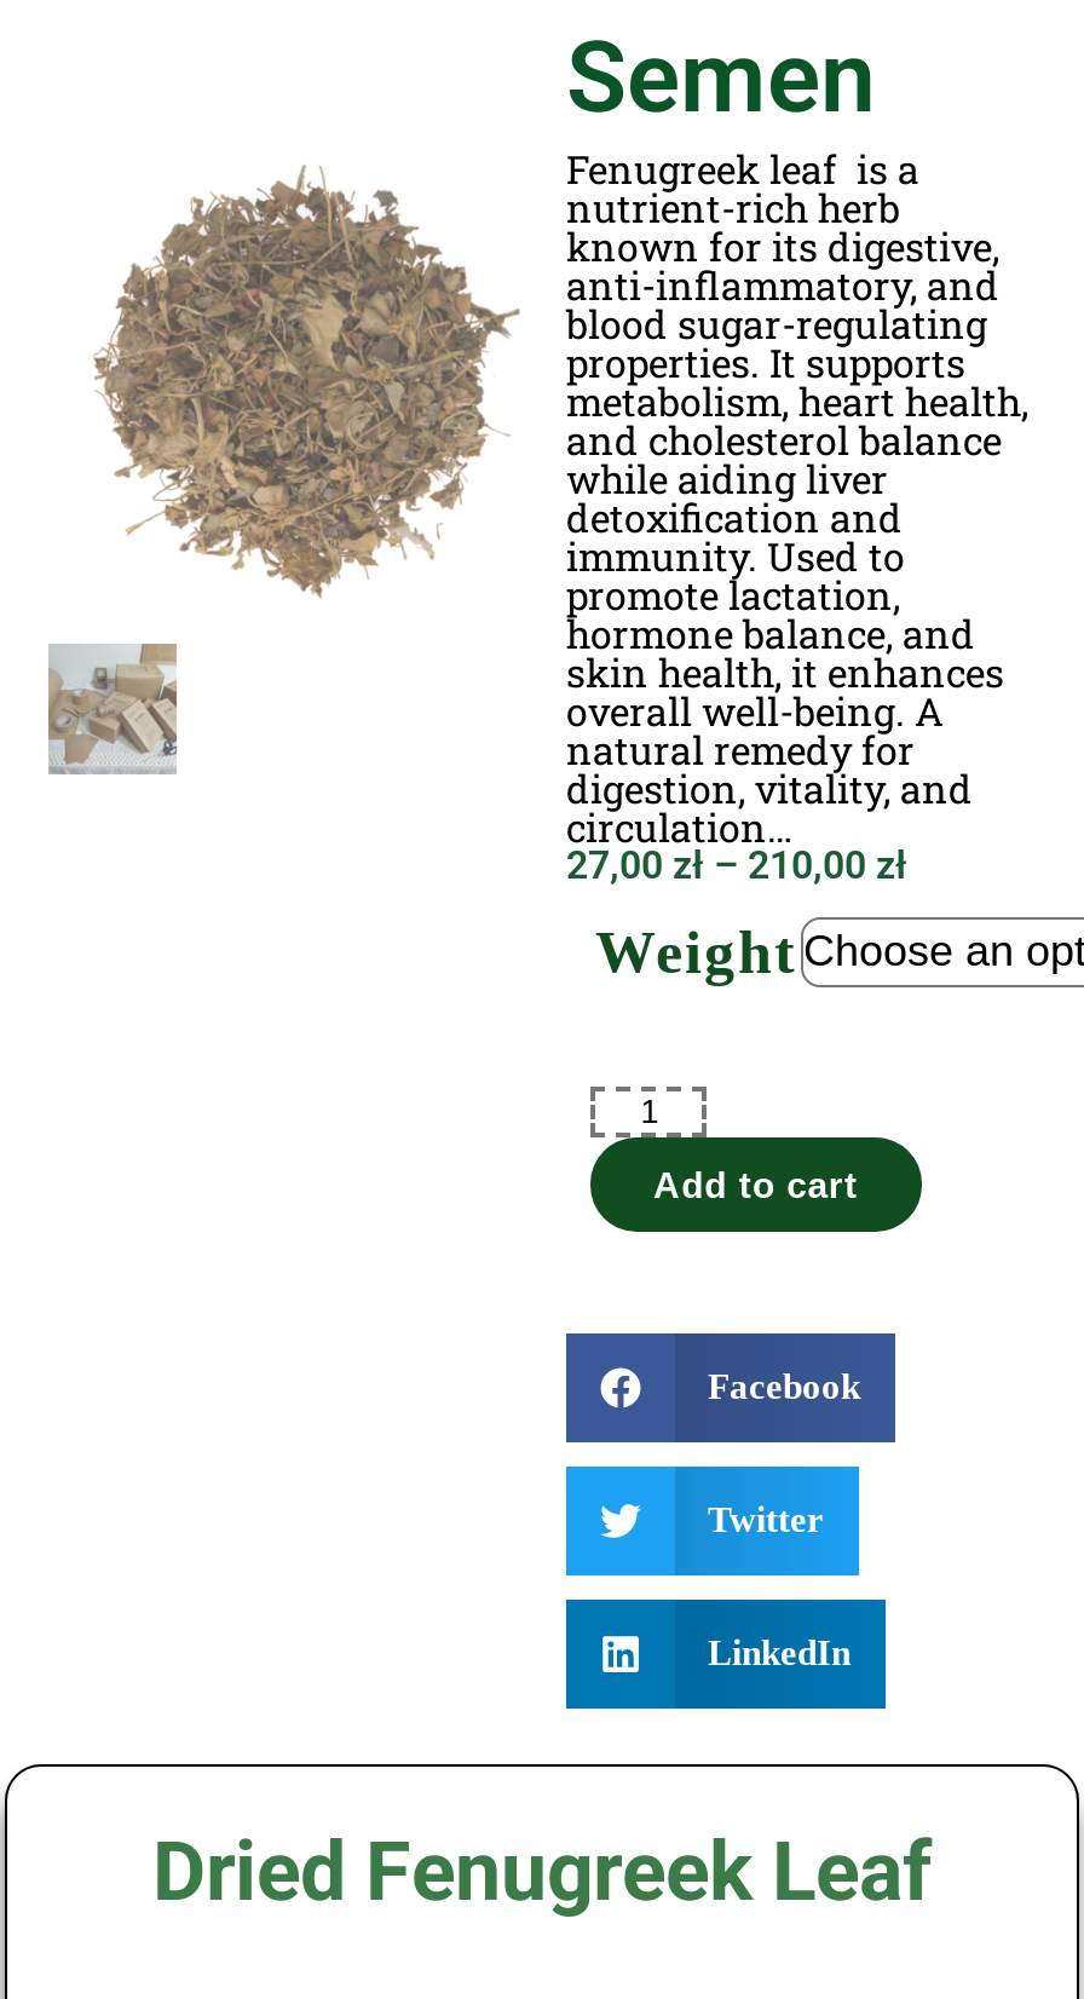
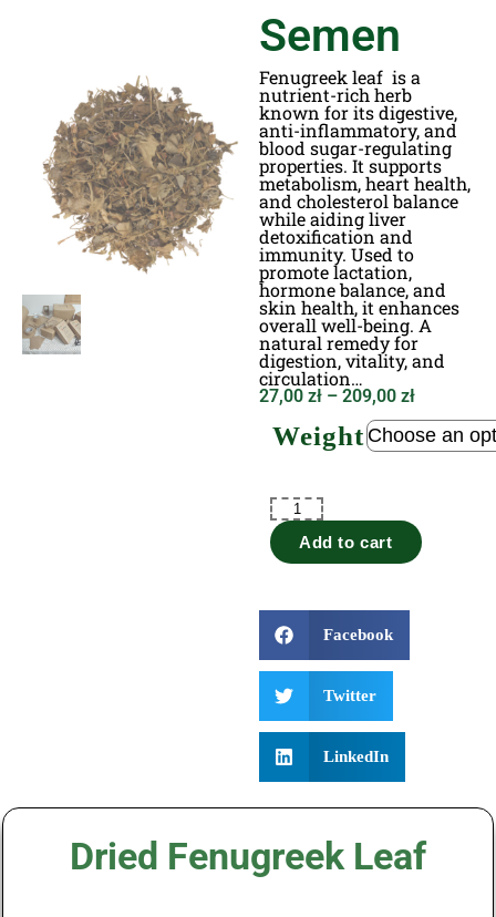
[566,842,907,888] 27,00zł – 210,00 zł -> [259,385,415,406] 27,00zł – 209,00 zł

